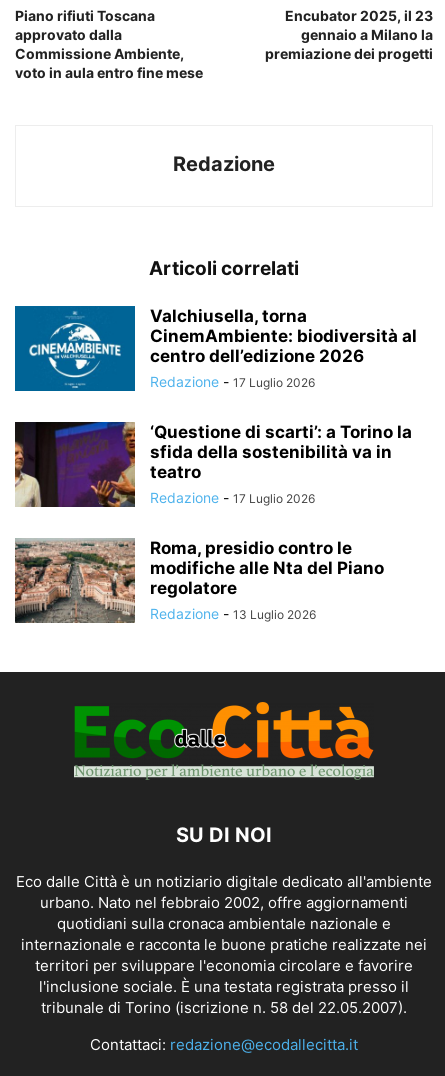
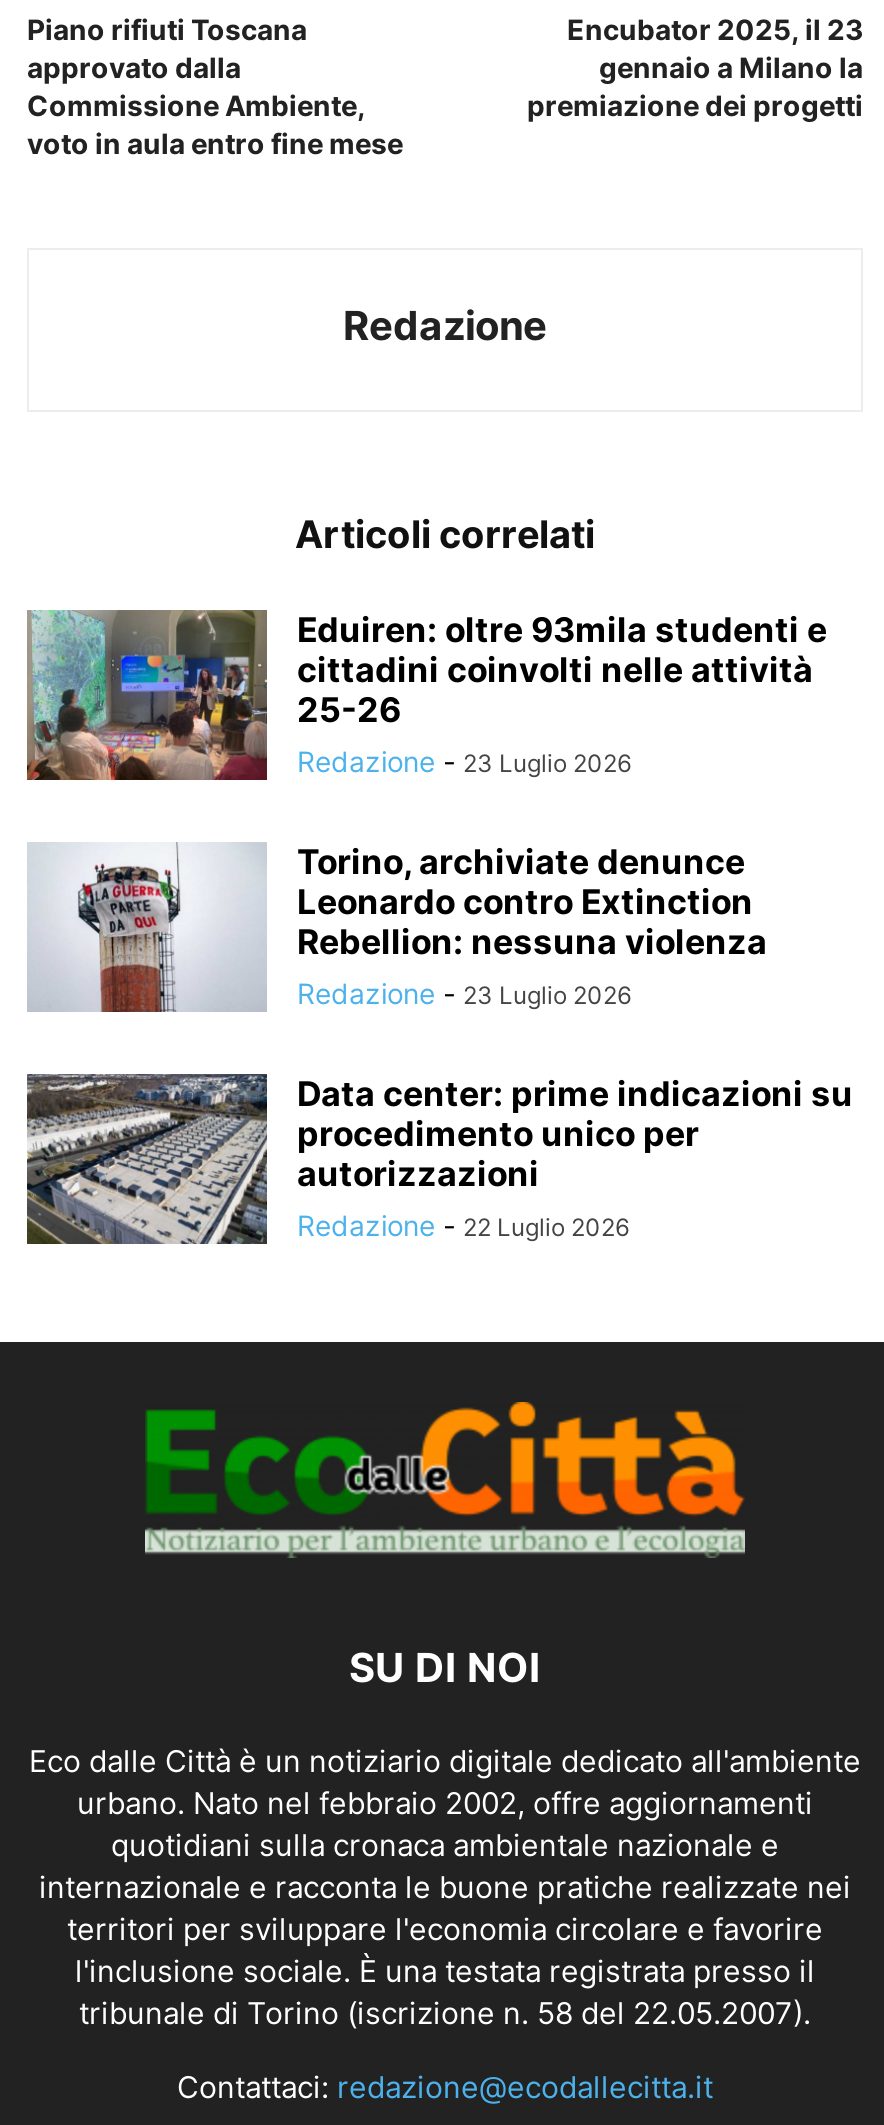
[14,305,417,392] [image] | Valchiusella, torna | CinemAmbiente: biodiversità al | centro dell’edizione 2026 | Redazione - 17 Luglio 2026 -> [25,608,827,782] [image] | Eduiren: oltre 93mila studenti e | cittadini coinvolti nelle attività | 25-26 | Redazione - 23 Luglio 2026
[14,421,412,508] [image] | ‘Questione di scarti’: a Torino la | sfida della sostenibilità va in | teatro | Redazione - 17 Luglio 2026 -> [27,841,767,1014] [image] | Torino, archiviate denunce | Leonardo contro Extinction | Rebellion: nessuna violenza | Redazione - 23 Luglio 2026
[14,538,384,623] [image] | Roma, presidio contro le | modifiche alle Nta del Piano | regolatore | Redazione - 13 Luglio 2026 -> [25,1073,853,1244] [image] | Data center: prime indicazioni su | procedimento unico per | autorizzazioni | Redazione - 22 Luglio 2026

